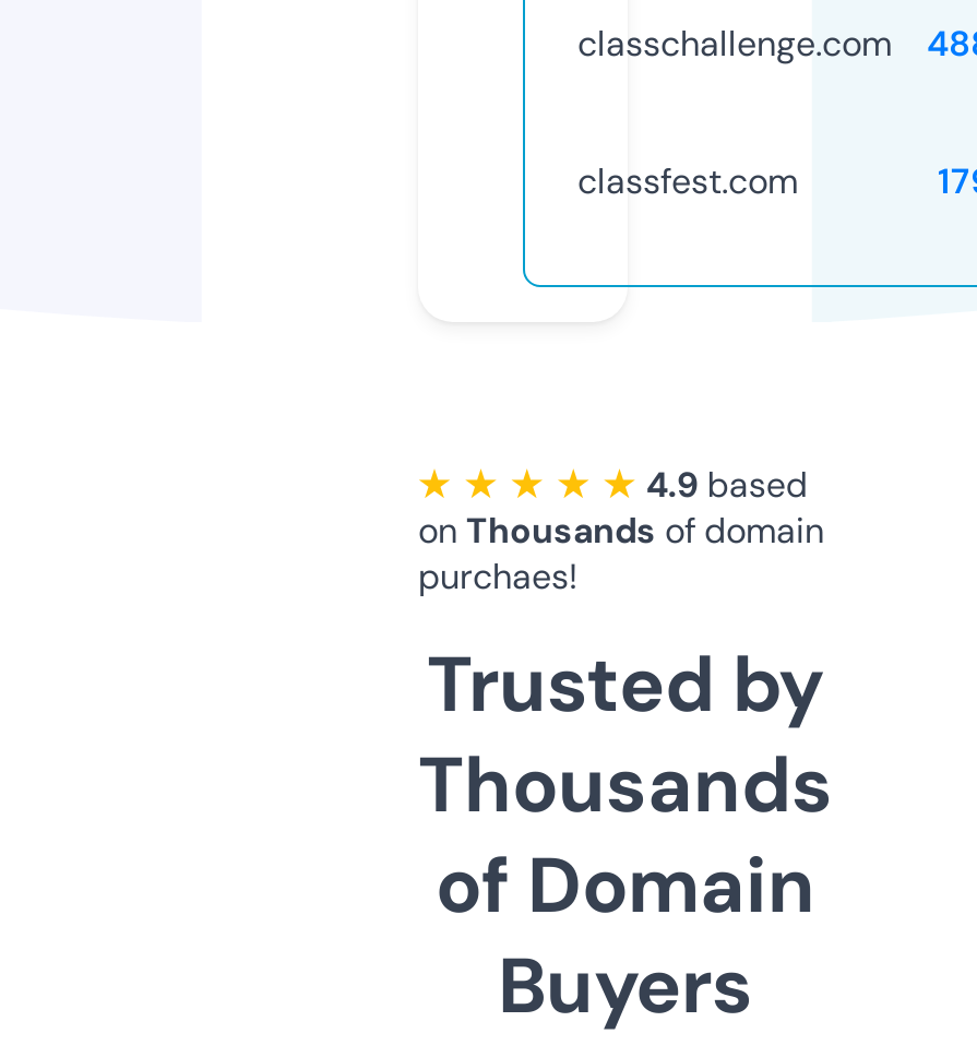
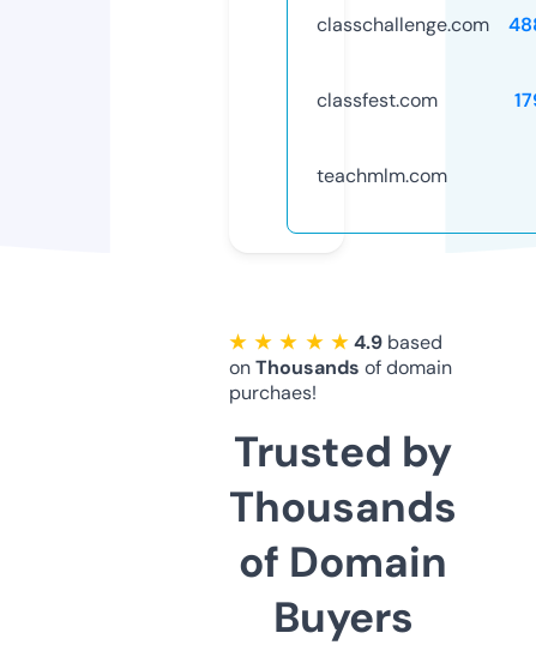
none -> [317,163,447,188] teachmlm.com

